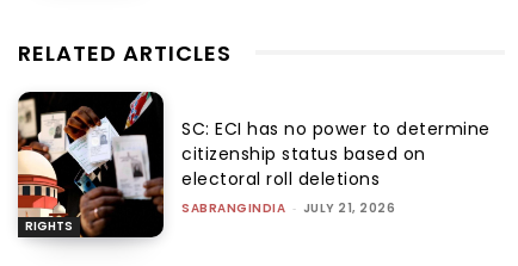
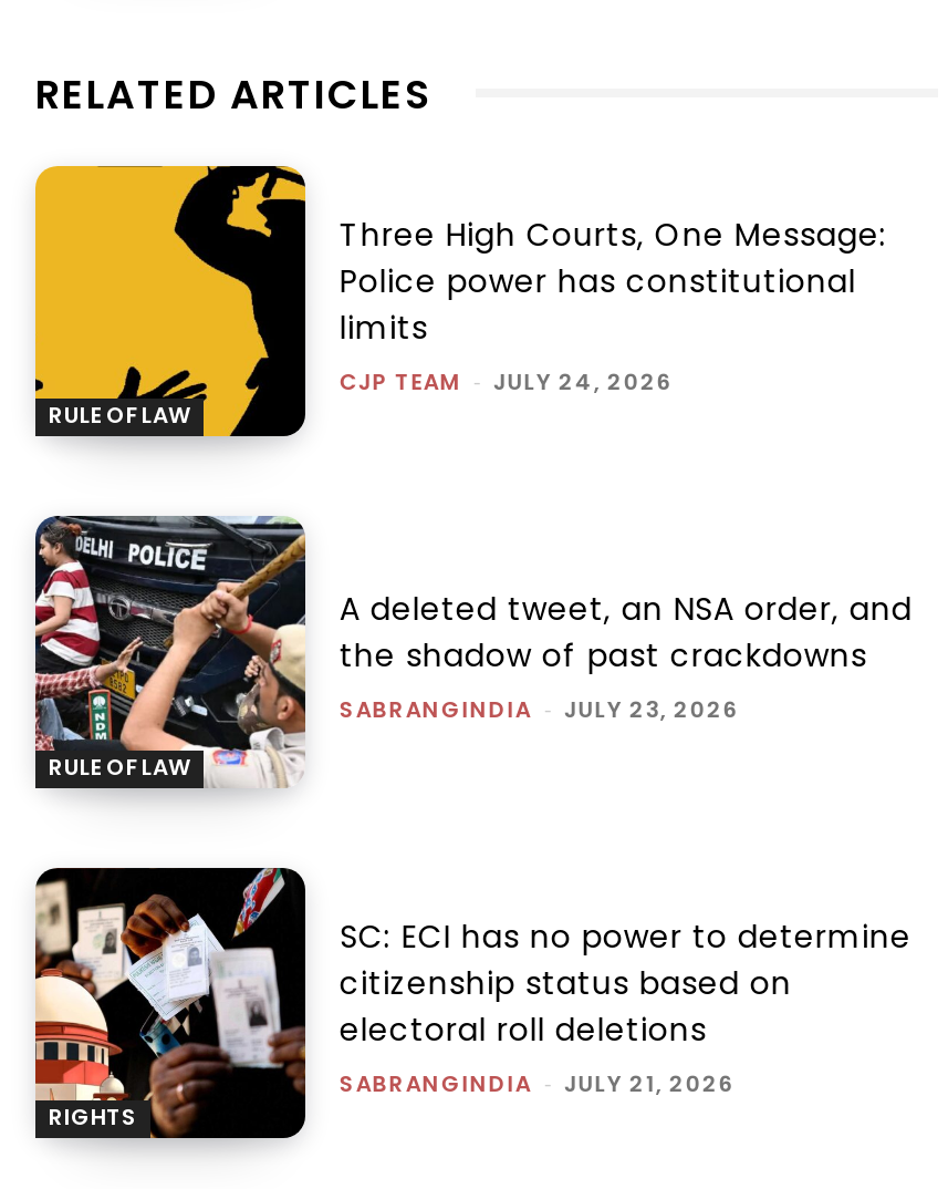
none -> [31,514,308,799] [image] | RULE OF LAW
none -> [33,164,308,438] [image] | RULE OF LAW
none -> [339,213,887,399] Three High Courts, One Message: | Police power has constitutional | limits | CJP TEAM - JULY 24, 2026
none -> [339,587,912,726] A deleted tweet, an NSA order, and | the shadow of past crackdowns | SABRANGINDIA - JULY 23, 2026

